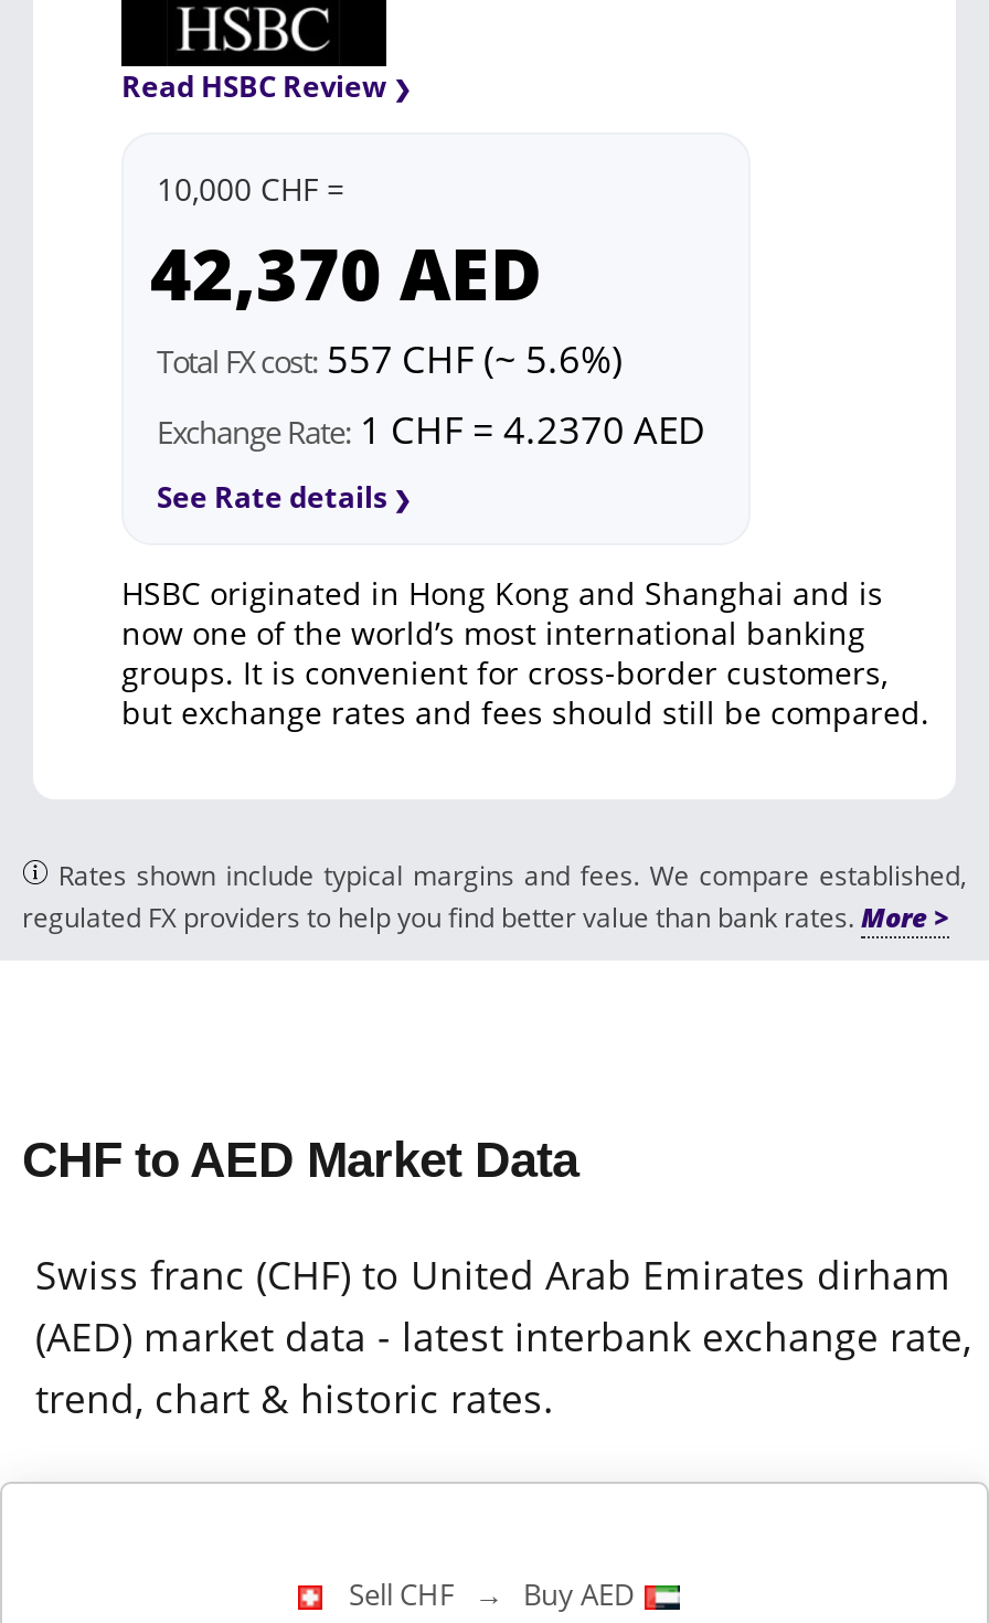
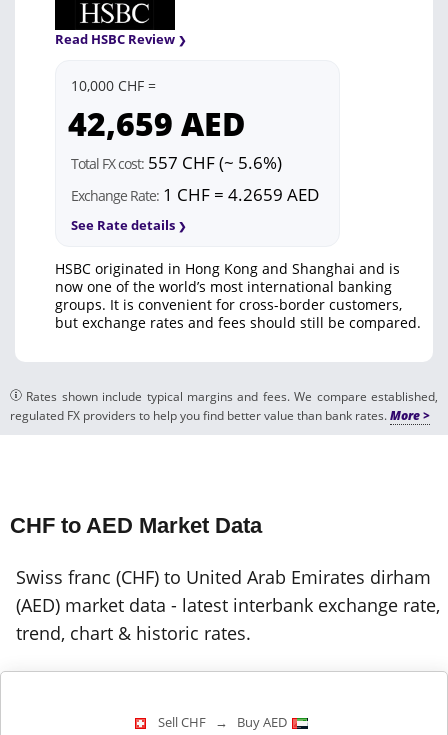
[150,226,541,321] 42,370 AED -> [68,102,245,145] 42,659 AED
[157,405,704,456] Exchange Rate: 1 CHF = 4.2370 AED -> [71,183,319,206] Exchange Rate: 1 CHF = 4.2659 AED

